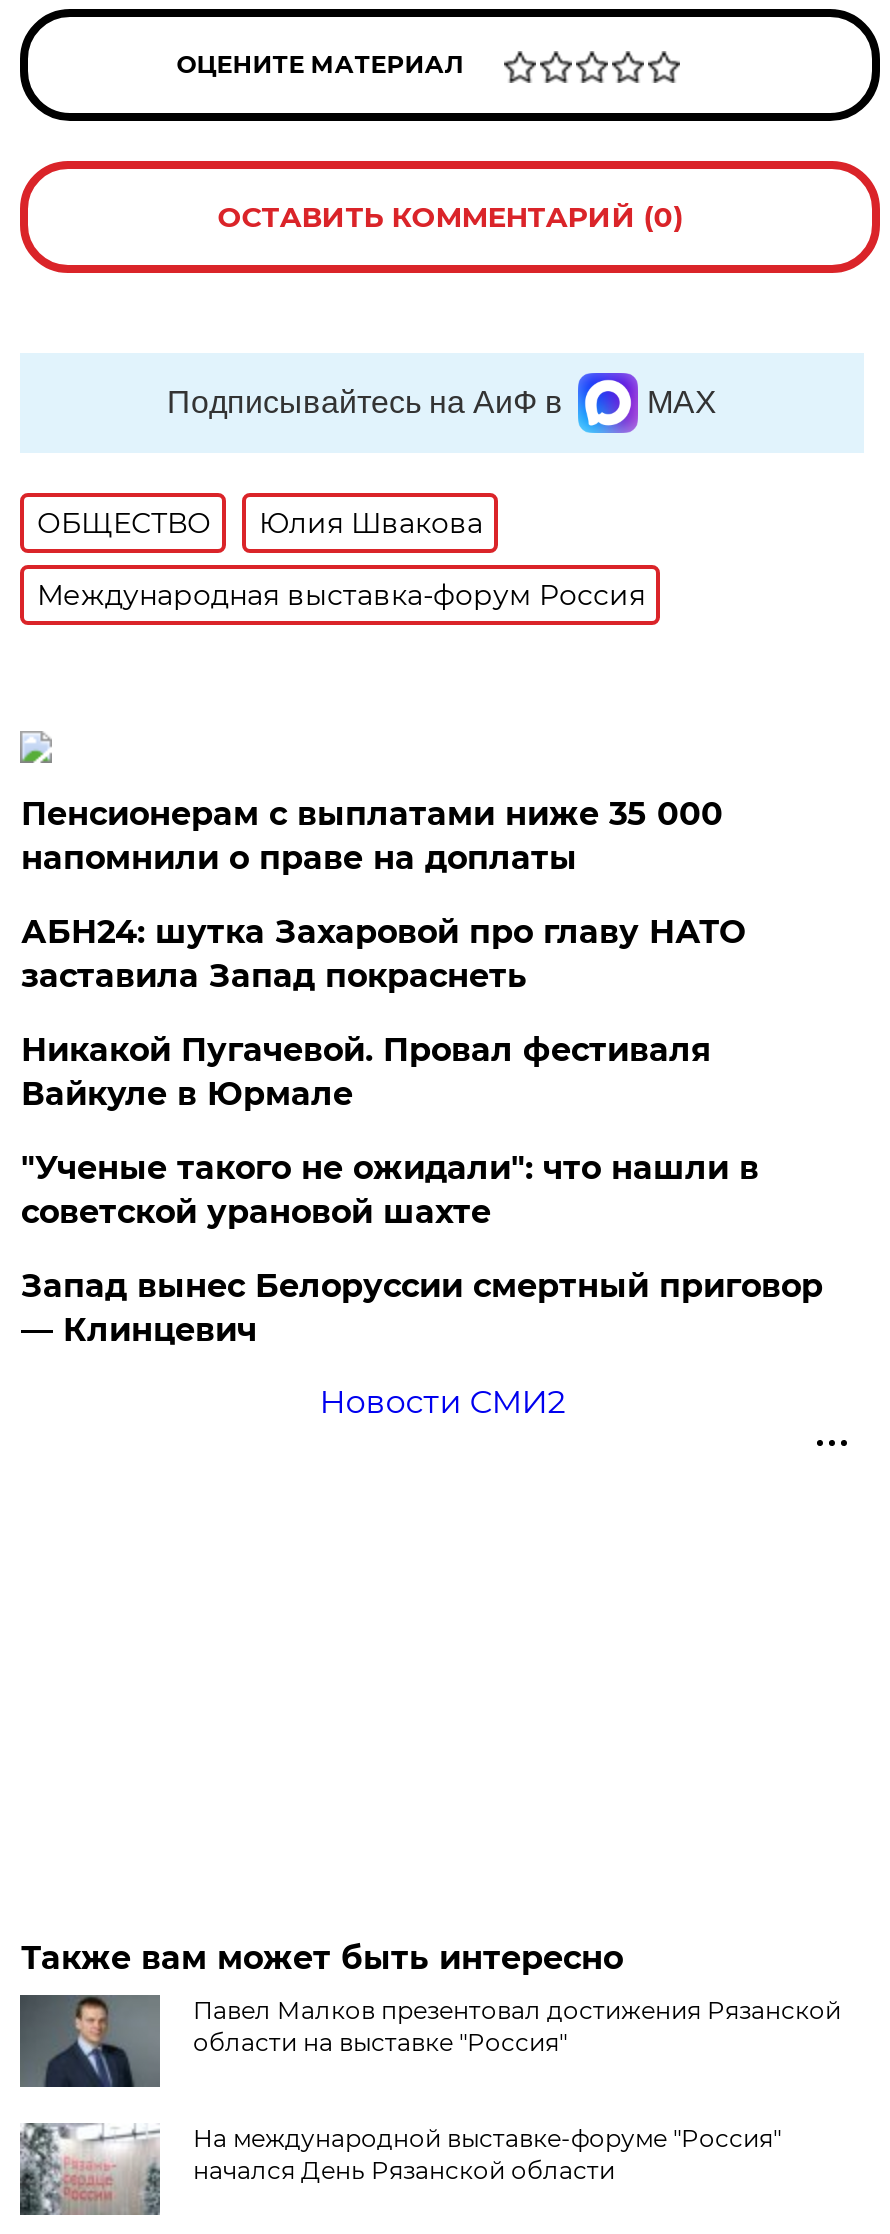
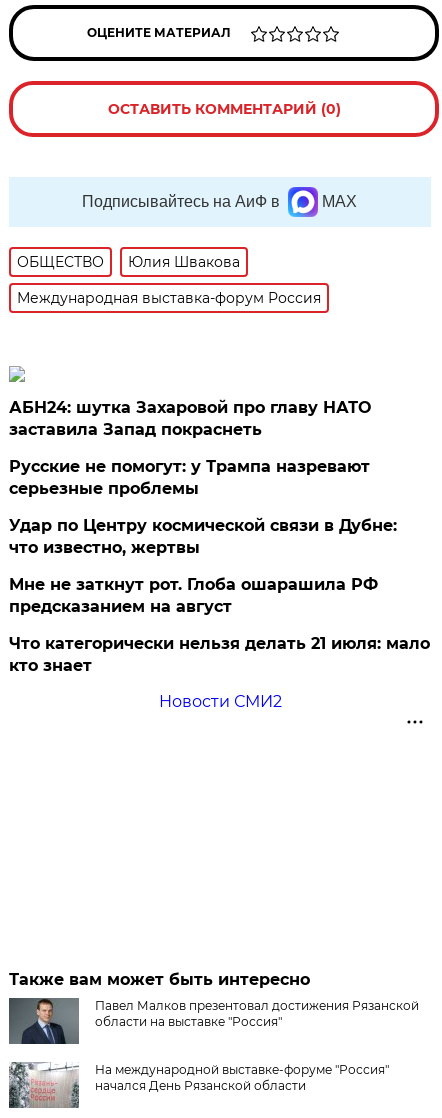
[21,795,723,877] Пенсионерам с выплатами ниже 35 000 | напомнили о праве на доплаты -> none
moved [21,913,745,995] -> [9,398,371,439]: АБН24: шутка Захаровой про главу НАТО | заставила Запад покраснеть
[21,1031,823,1349] Никакой Пугачевой. Провал фестиваля | Вайкуле в Юрмале | "Ученые такого не ожидали": что нашли в | советской урановой шахте | Запад вынес Белоруссии смертный приговор | — Клинцевич -> [9,457,430,675] Русские не помогут: у Трампа назревают | серьезные проблемы | Удар по Центру космической связи в Дубне: | что известно, жертвы | Мне не заткнут рот. Глоба ошарашила РФ | предсказанием на август | Что категорически нельзя делать 21 июля: мало | кто знает

